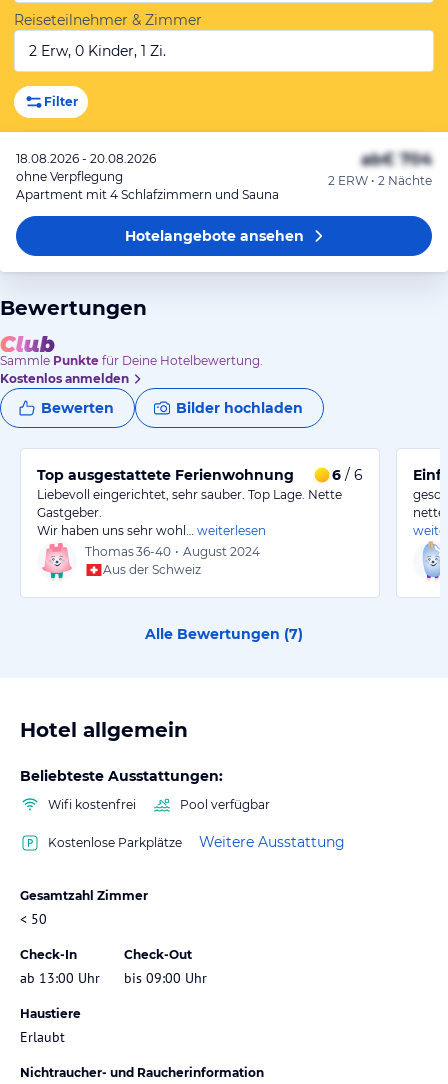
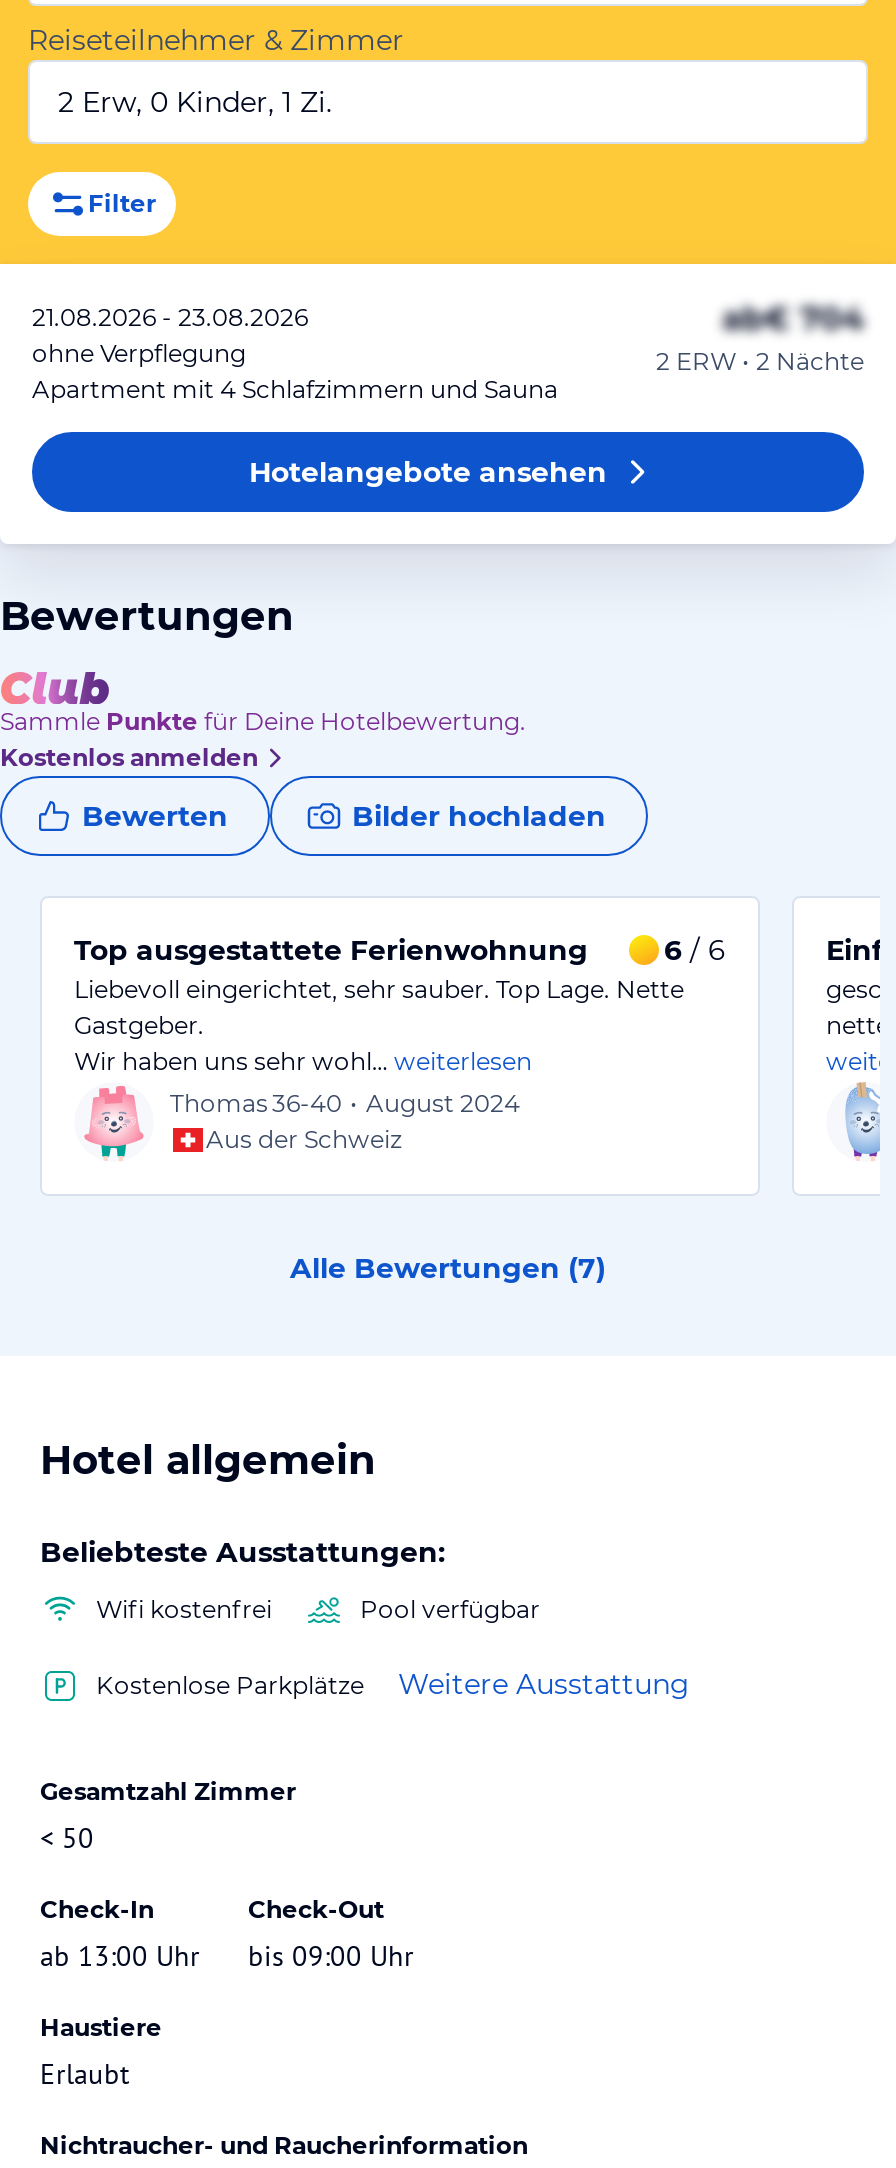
[16,151,156,166] 18.08.2026 - 20.08.2026 -> [32,302,308,332] 21.08.2026 - 23.08.2026

